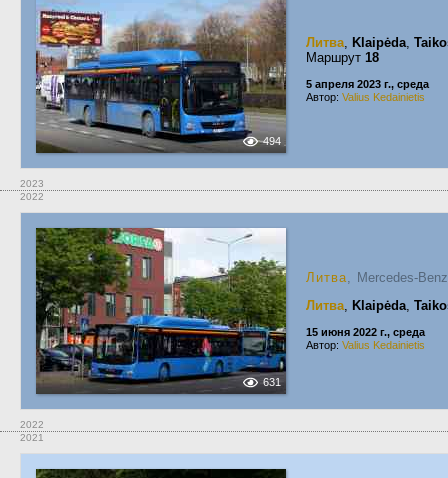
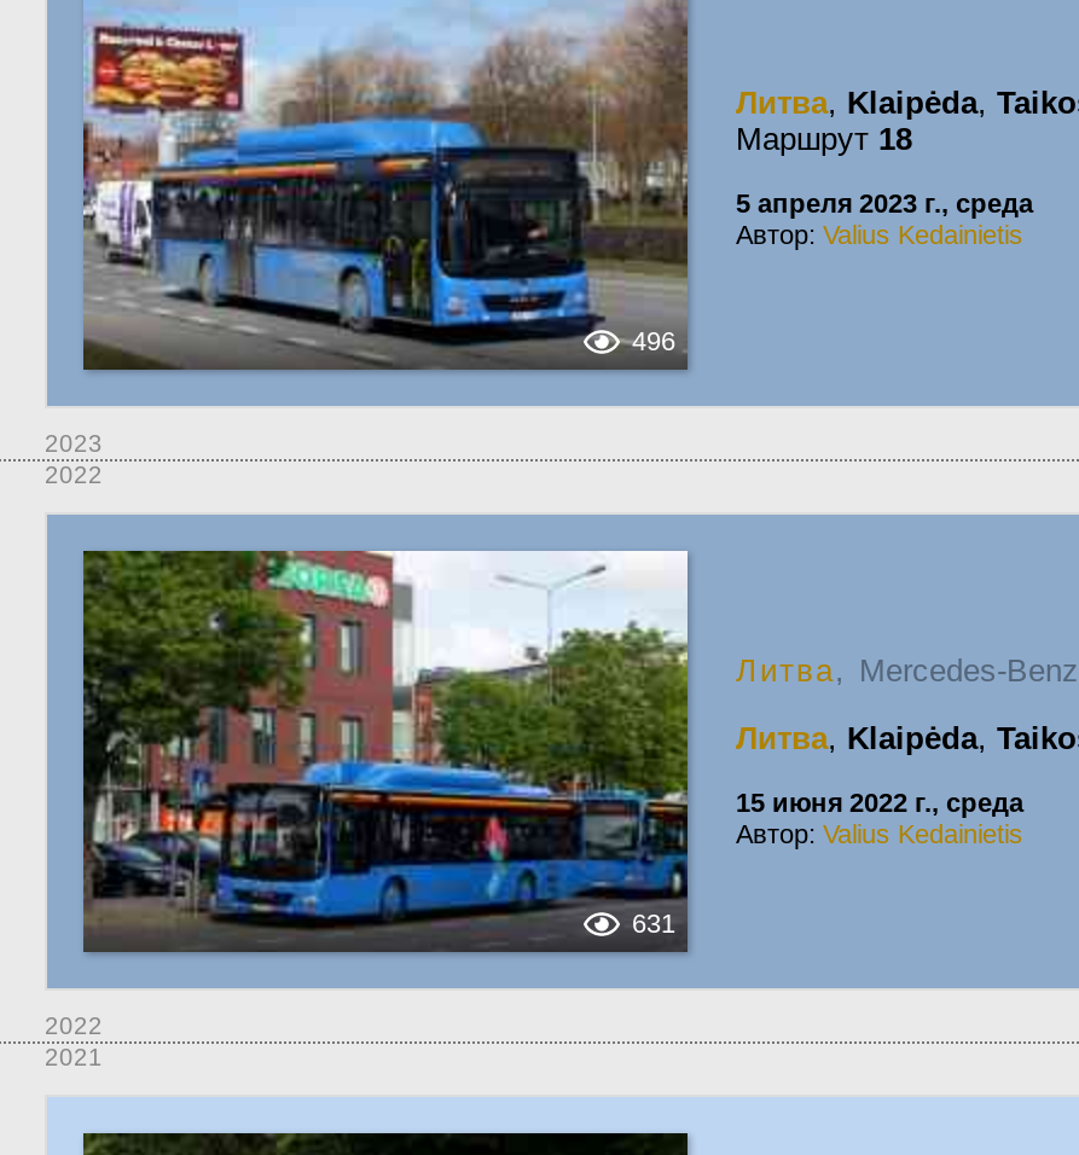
[263,135,281,147] 494 -> [632,326,675,355] 496

